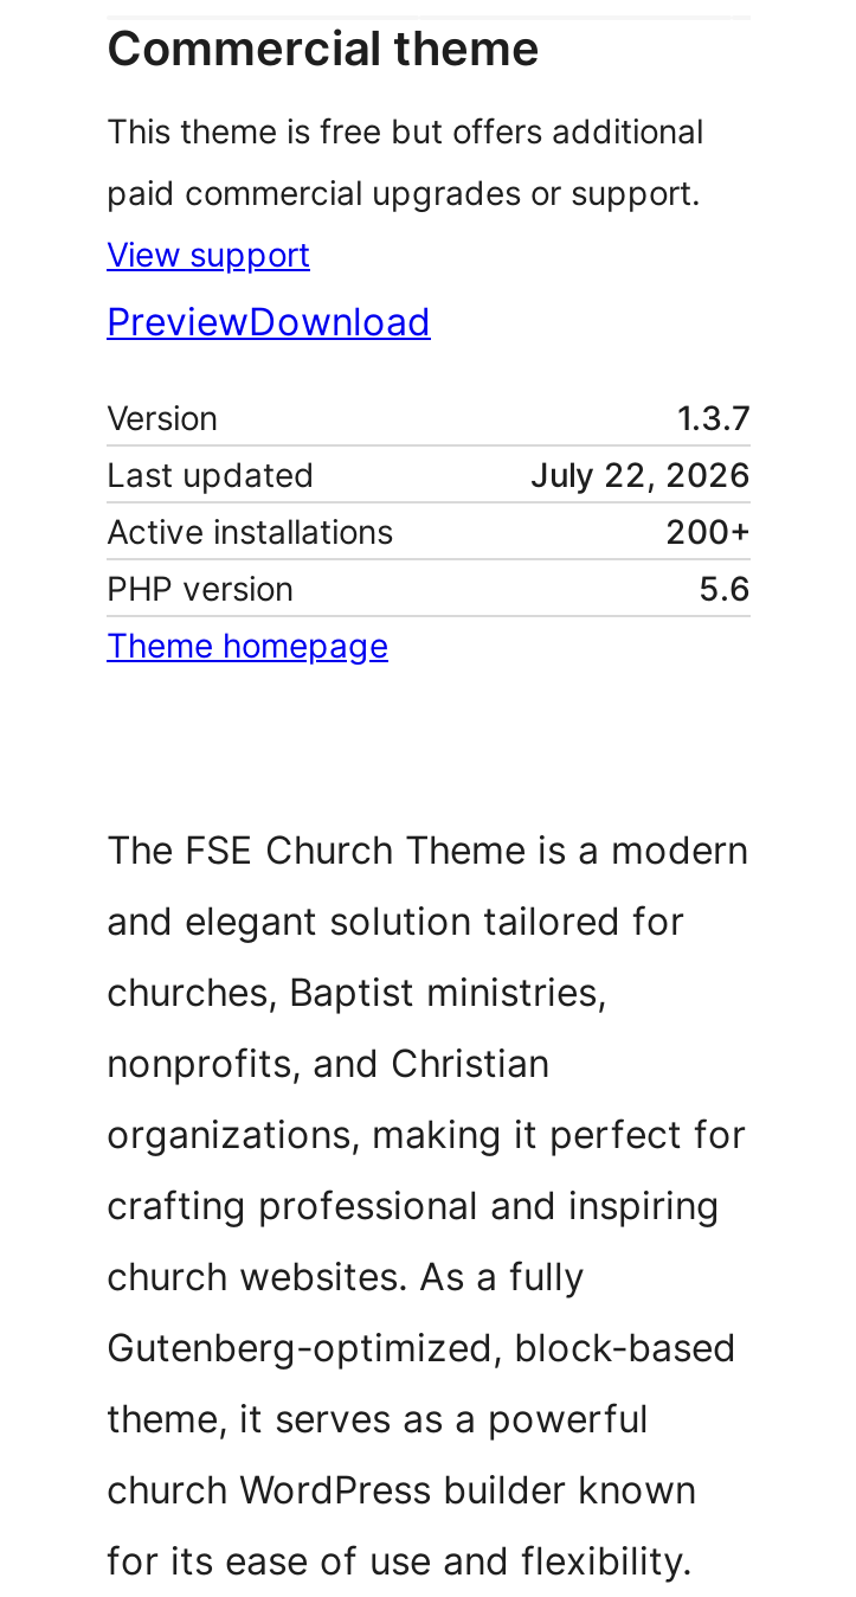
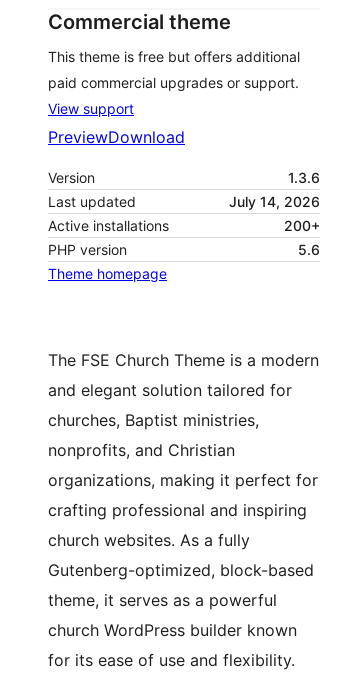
[677,396,751,436] 1.3.7 -> [288,169,320,186] 1.3.6
[530,453,751,493] July 22, 2026 -> [229,193,320,210] July 14, 2026

